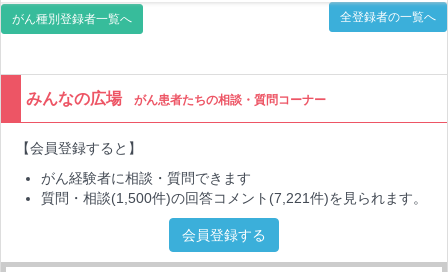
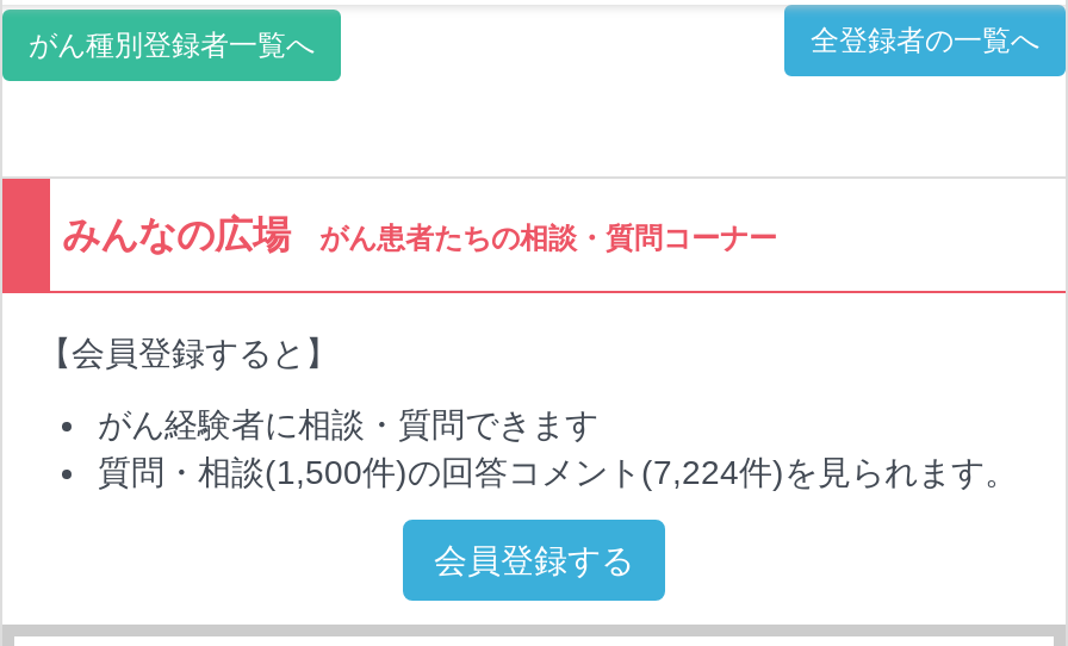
[41,190,427,206] 質問・相談(1,500件)の回答コメント(7,221件)を見られます。 -> [98,452,1018,490] 質問・相談(1,500件)の回答コメント(7,224件)を見られます。

